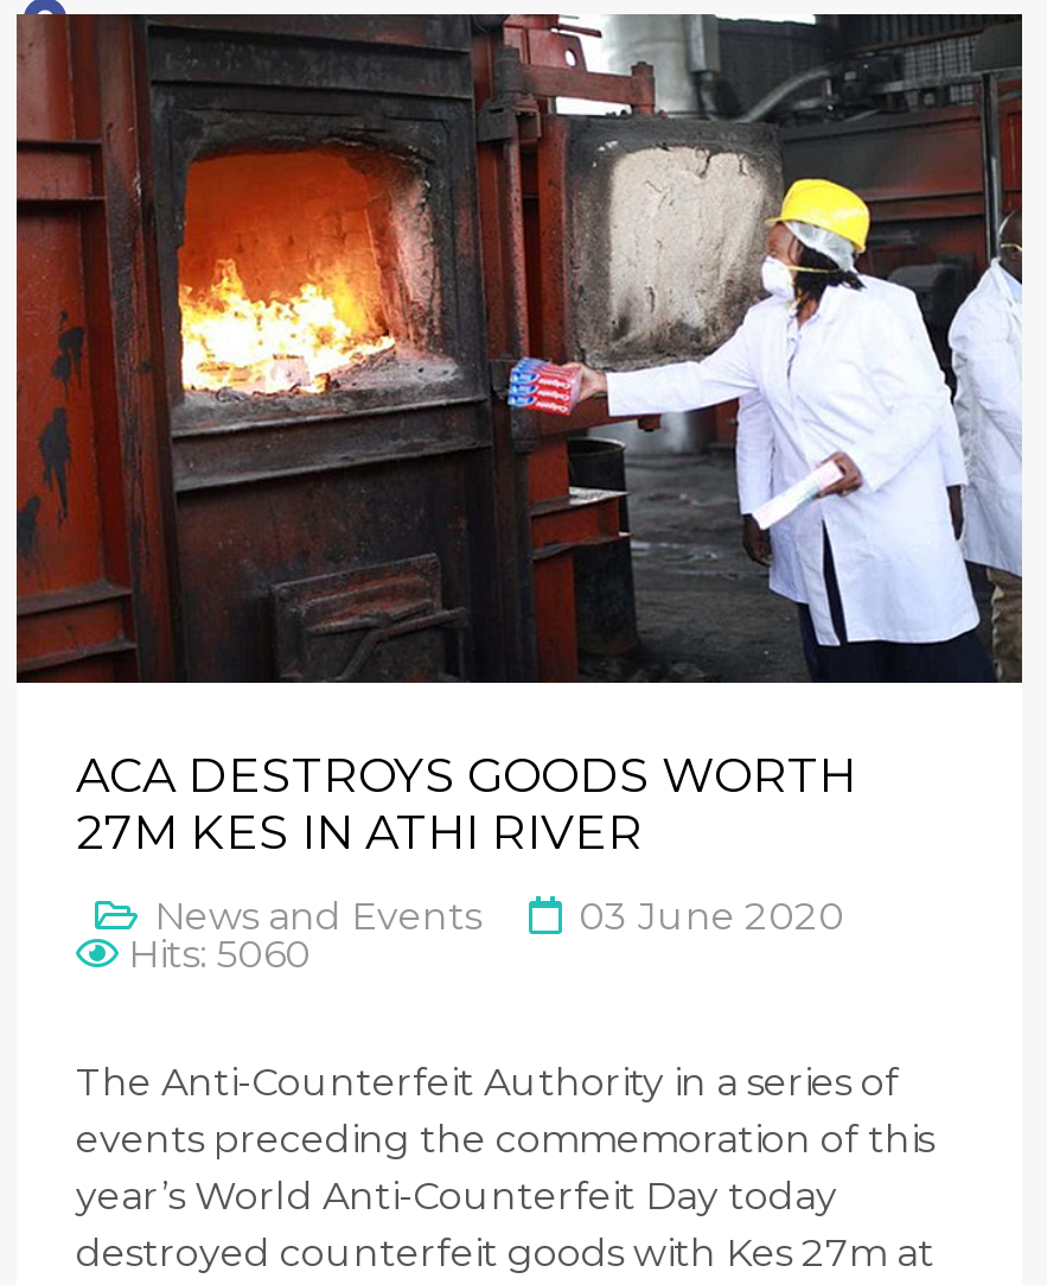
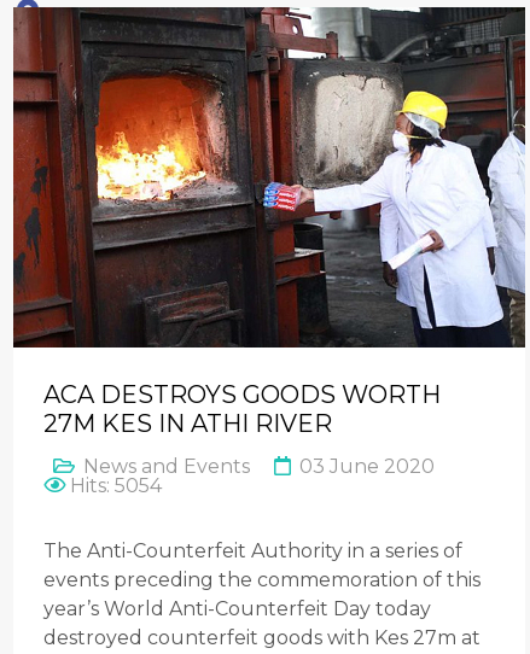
[128,932,311,977] Hits: 5060 -> [70,474,162,497] Hits: 5054

